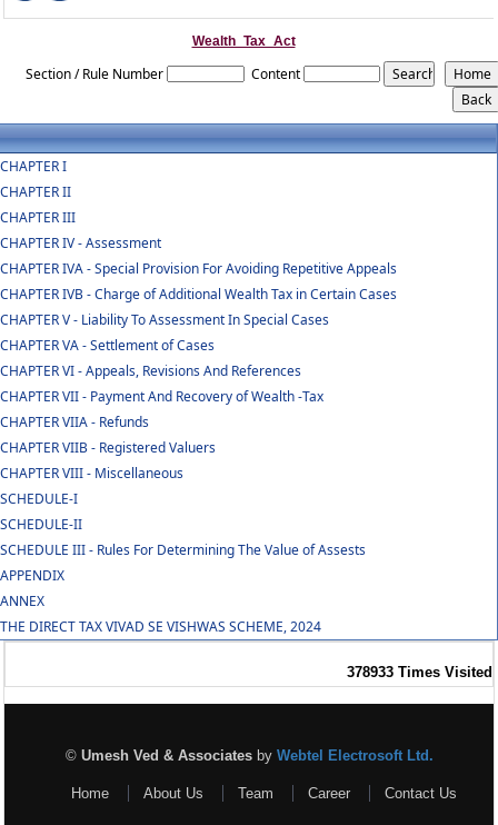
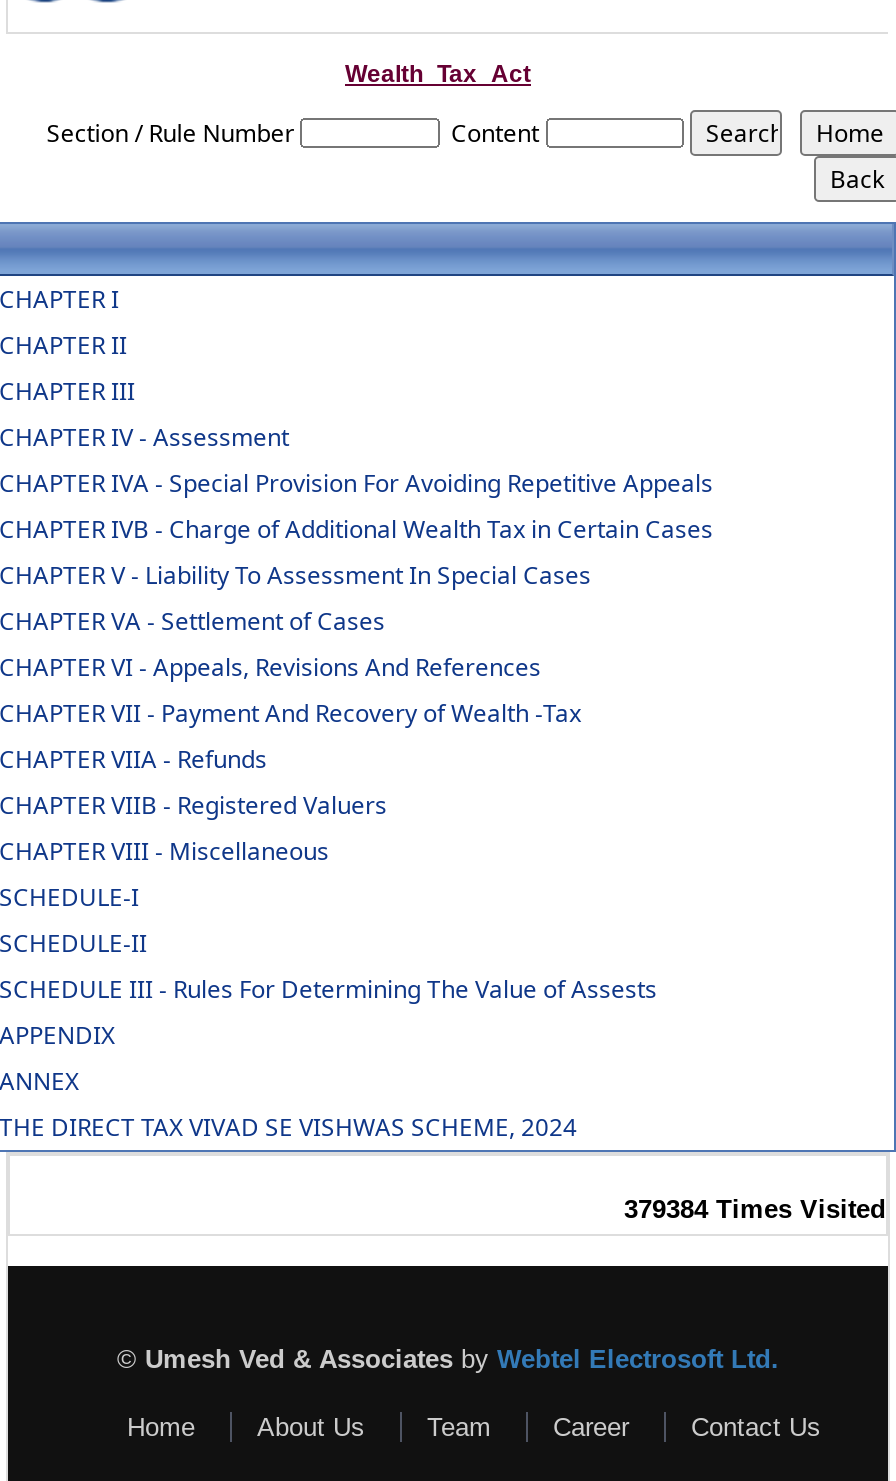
[347,664,492,680] 378933 Times Visited -> [624,1194,886,1224] 379384 Times Visited

